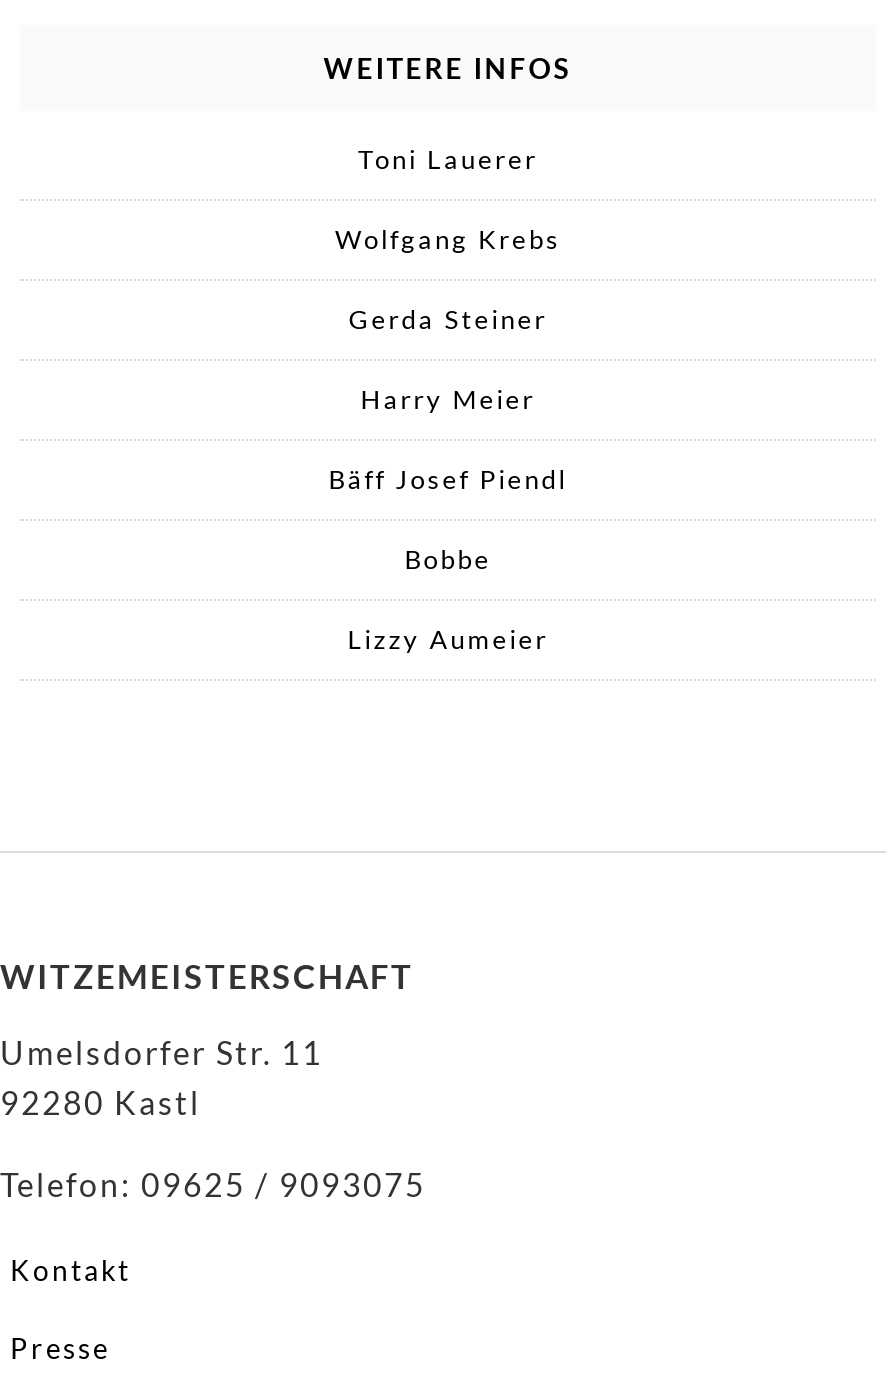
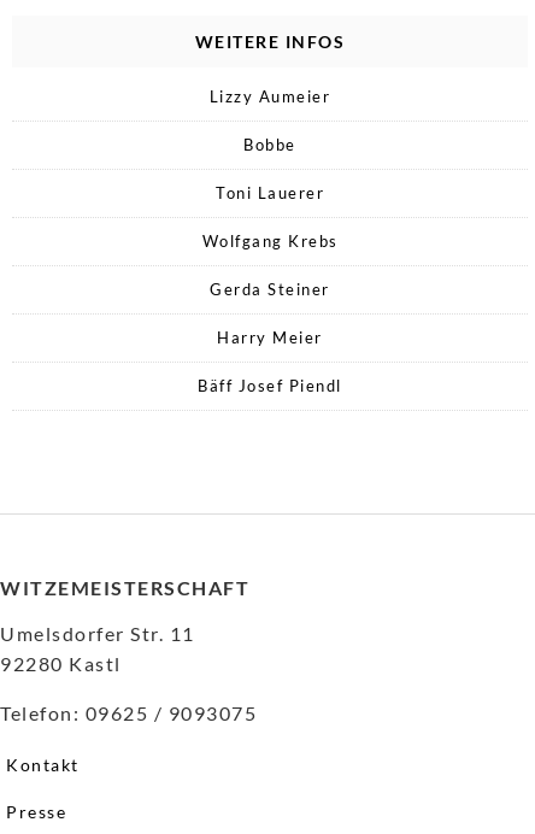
moved [328,143,568,495] -> [198,183,342,395]: Toni Lauerer | Wolfgang Krebs | Gerda Steiner | Harry Meier | Bäff Josef Piendl
moved [348,543,548,655] -> [209,86,330,154]: Lizzy Aumeier | Bobbe

